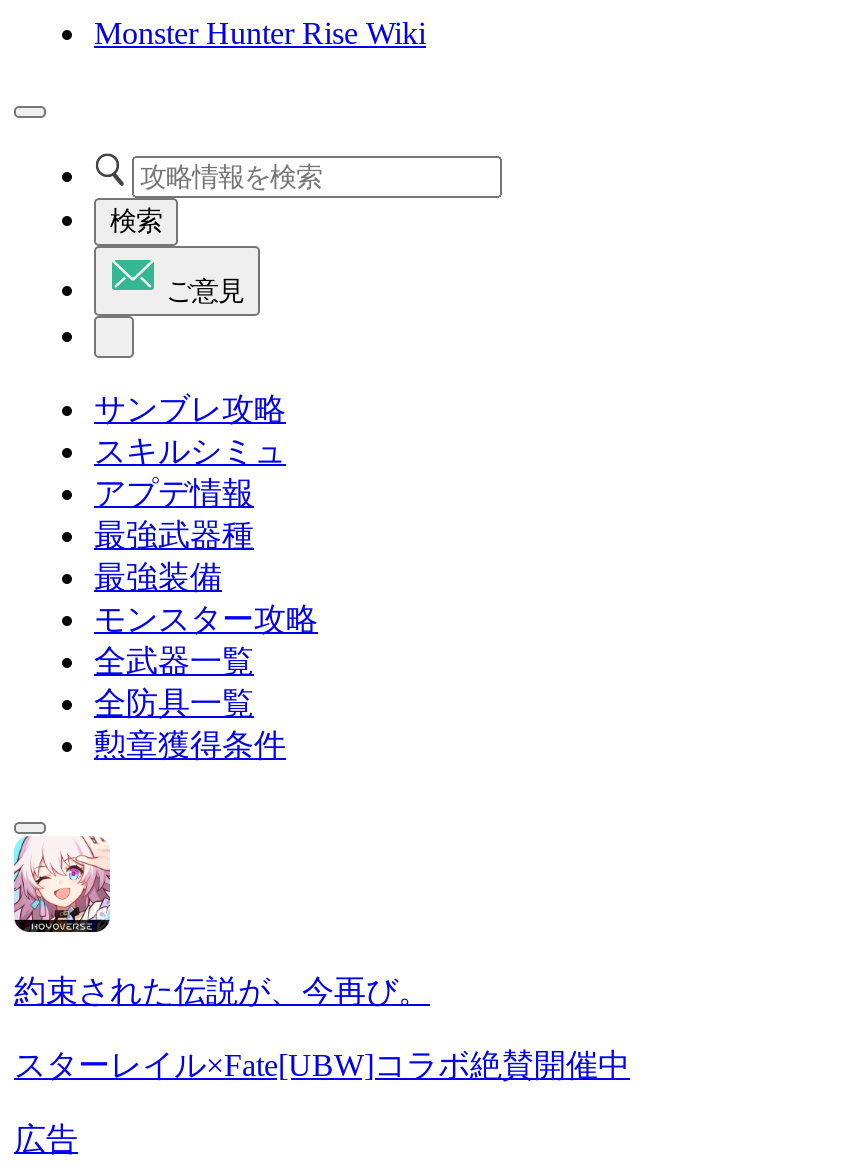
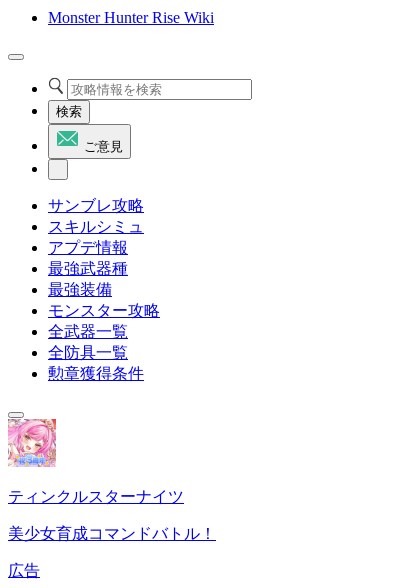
[12,834,430,1008] [image] | 約束された伝説が、今再び。 -> [7,418,184,505] [image] | ティンクルスターナイツ
[14,1048,630,1082] スターレイル×Fate[UBW]コラボ絶賛開催中 -> [8,525,216,542] 美少女育成コマンドバトル！

